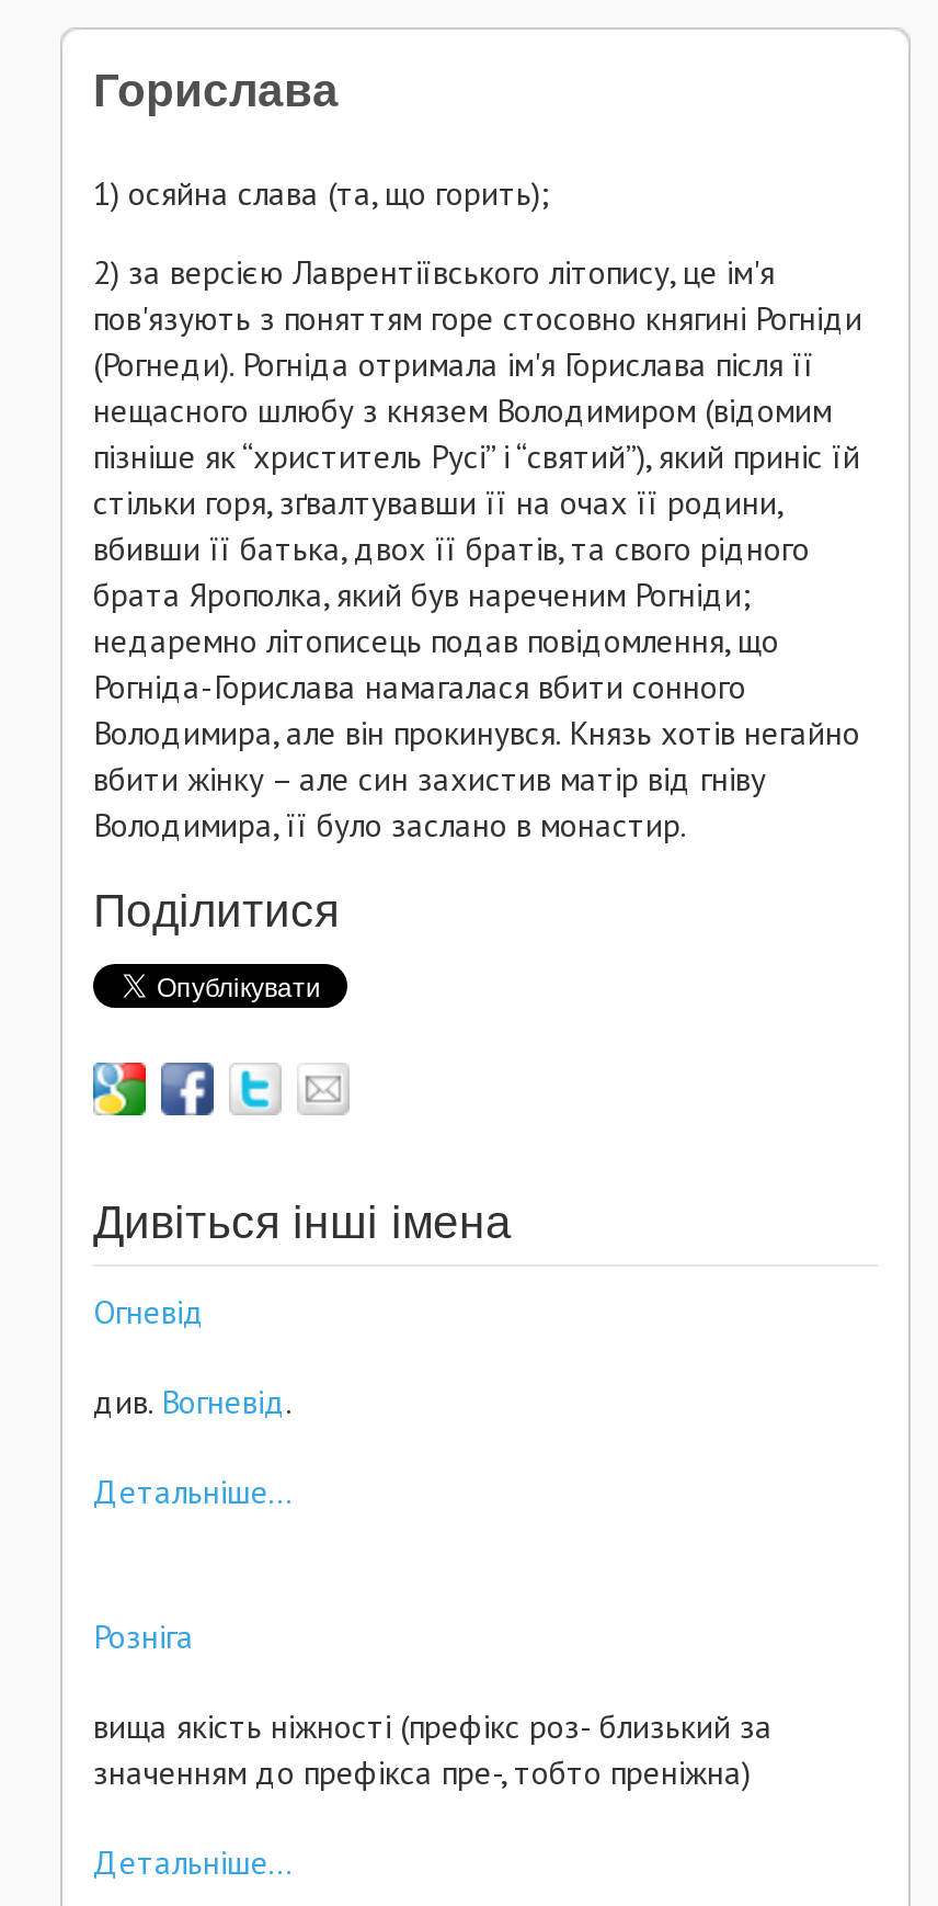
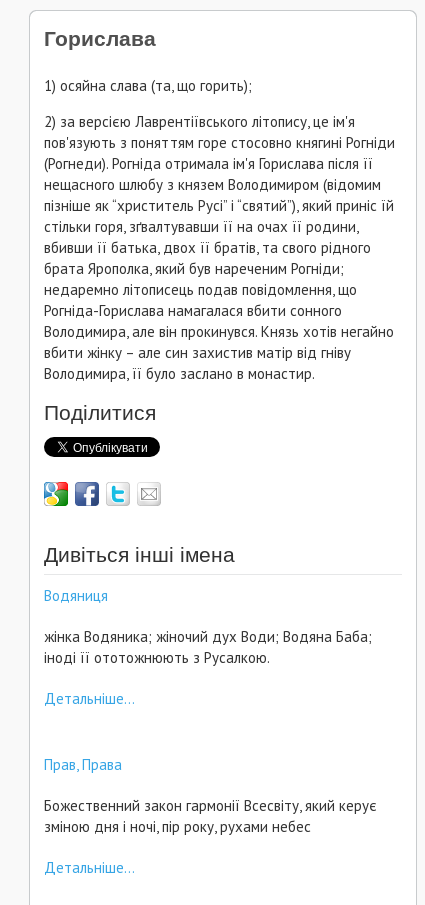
[93,1291,205,1332] Огневід -> [44,586,108,605] Водяниця
[93,1381,293,1422] див. Вогневід. -> [44,627,372,667] жінка Водяника; жіночий дух Води; Водяна Баба; | іноді її ототожнюють з Русалкою.
[93,1615,194,1657] Розніга -> [44,755,122,774] Прав, Права
[93,1705,773,1793] вища якість ніжності (префікс роз- близький за | значенням до префікса пре-, тобто преніжна) -> [44,796,377,836] Божественний закон гармонії Всесвіту, який керує | зміною дня і ночі, пір року, рухами небес

